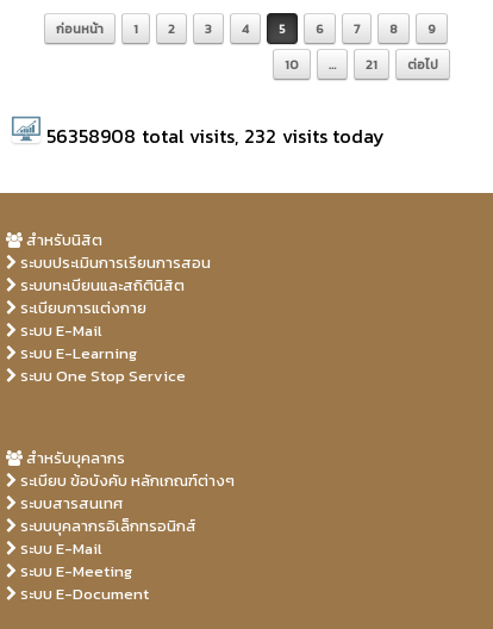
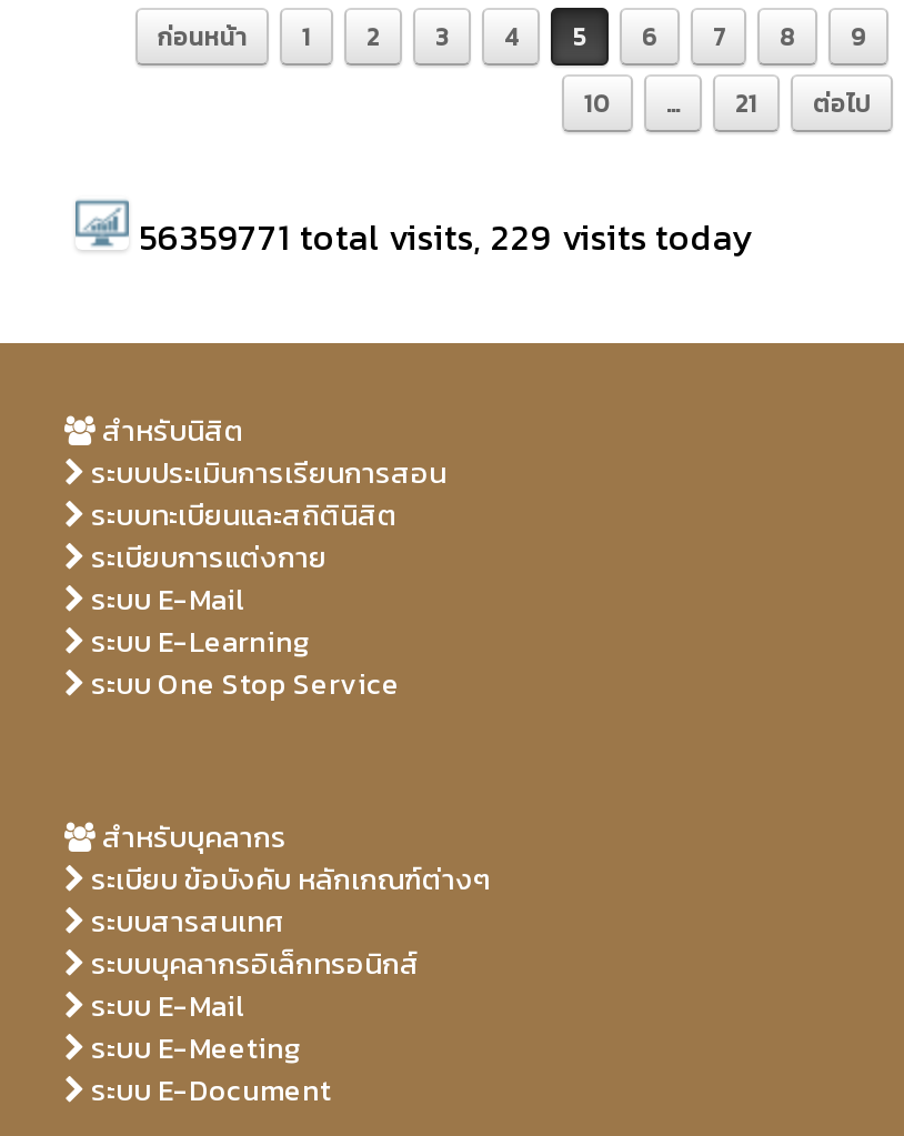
[46,122,385,150] 56358908 total visits, 232 visits today -> [140,210,753,263] 56359771 total visits, 229 visits today

